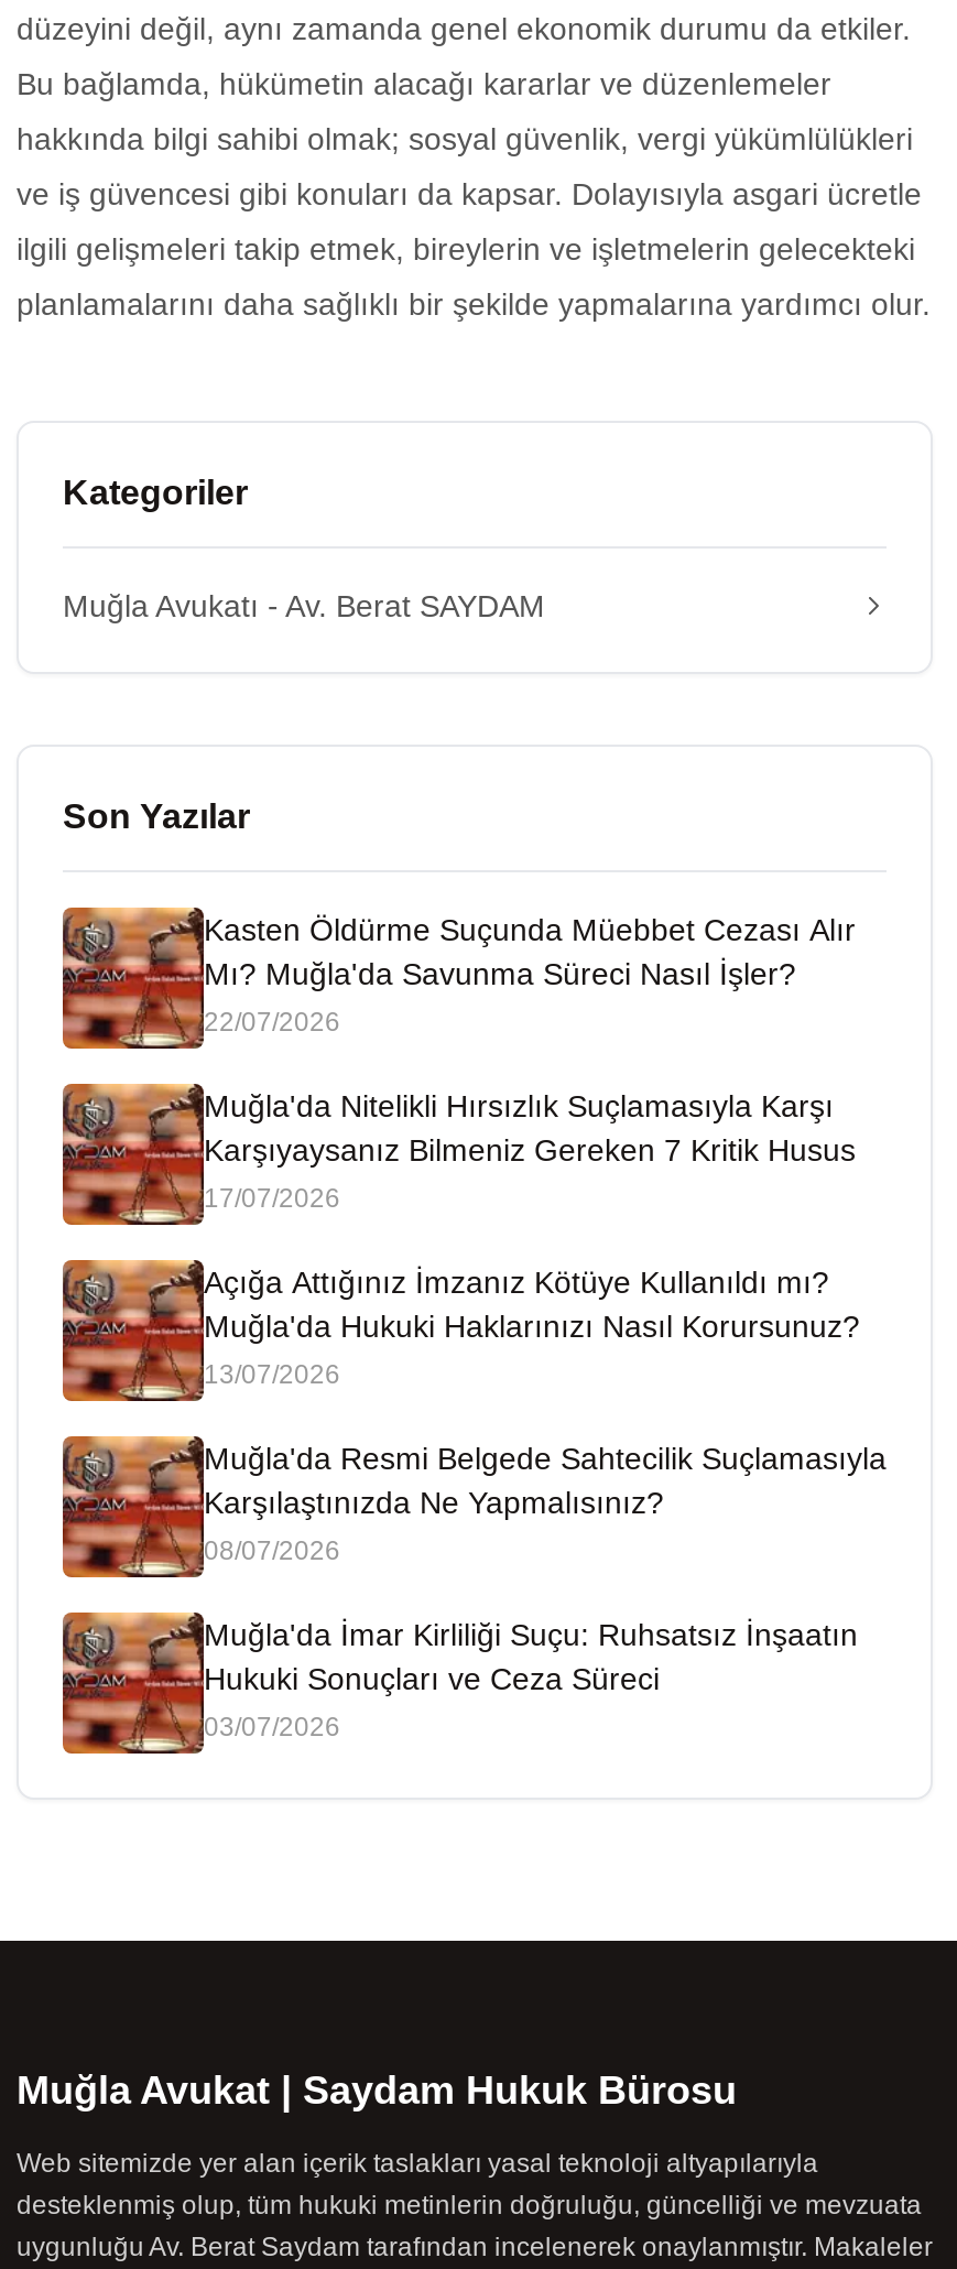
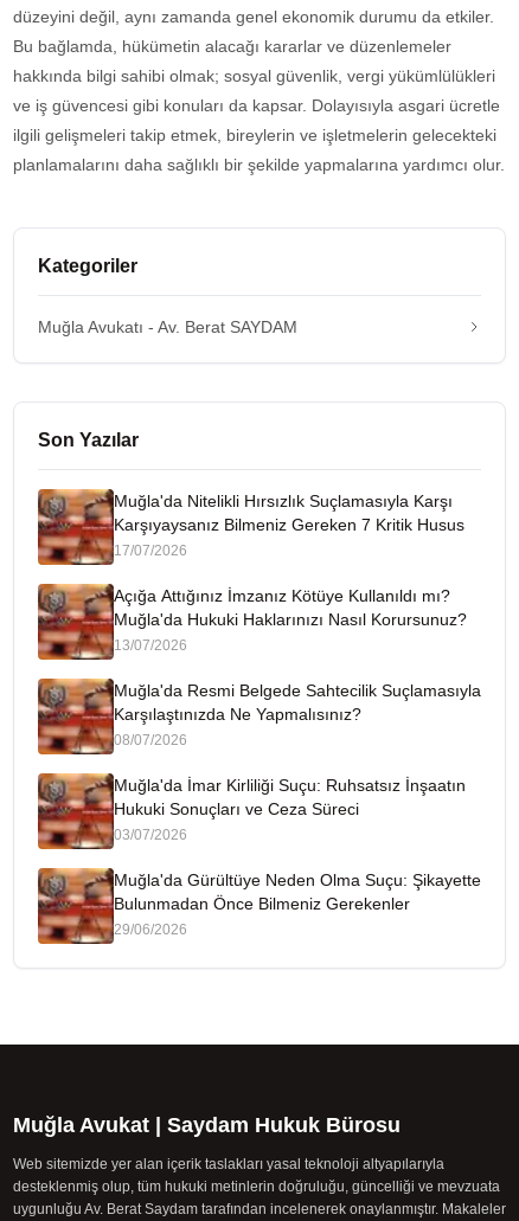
[204,912,856,1038] Kasten Öldürme Suçunda Müebbet Cezası Alır | Mı? Muğla'da Savunma Süreci Nasıl İşler? | 22/07/2026 -> none
moved [58,1079,887,1743] -> [36,487,481,843]: [image] | Muğla'da Nitelikli Hırsızlık Suçlamasıyla Karşı | Karşıyaysanız Bilmeniz Gereken 7 Kritik Husus | ... | Hukuki Sonuçları ve Ceza Süreci | 03/07/2026
none -> [114,870,481,938] Muğla'da Gürültüye Neden Olma Suçu: Şikayette | Bulunmadan Önce Bilmeniz Gerekenler | 29/06/2026

